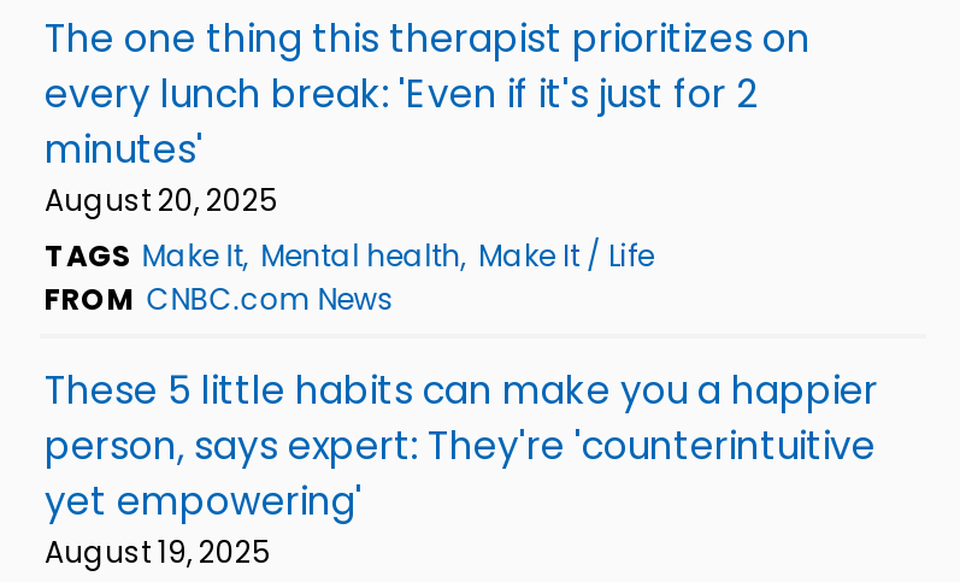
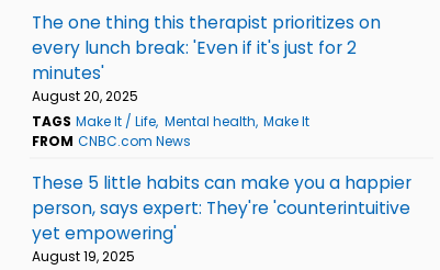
[45,234,654,275] TAGS Make It Mental health Make It / Life -> [32,112,309,130] TAGS Make It / Life Mental health Make It

